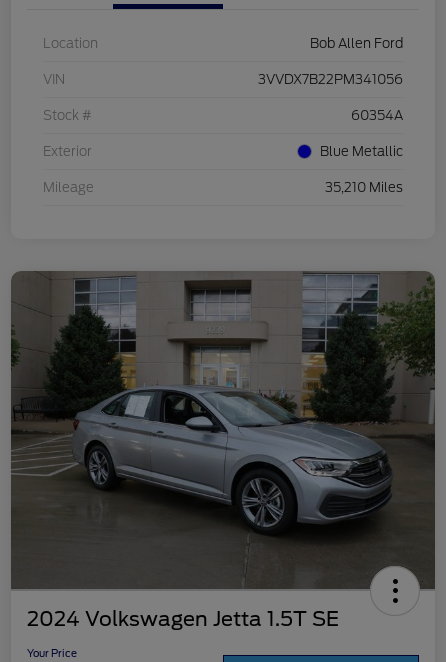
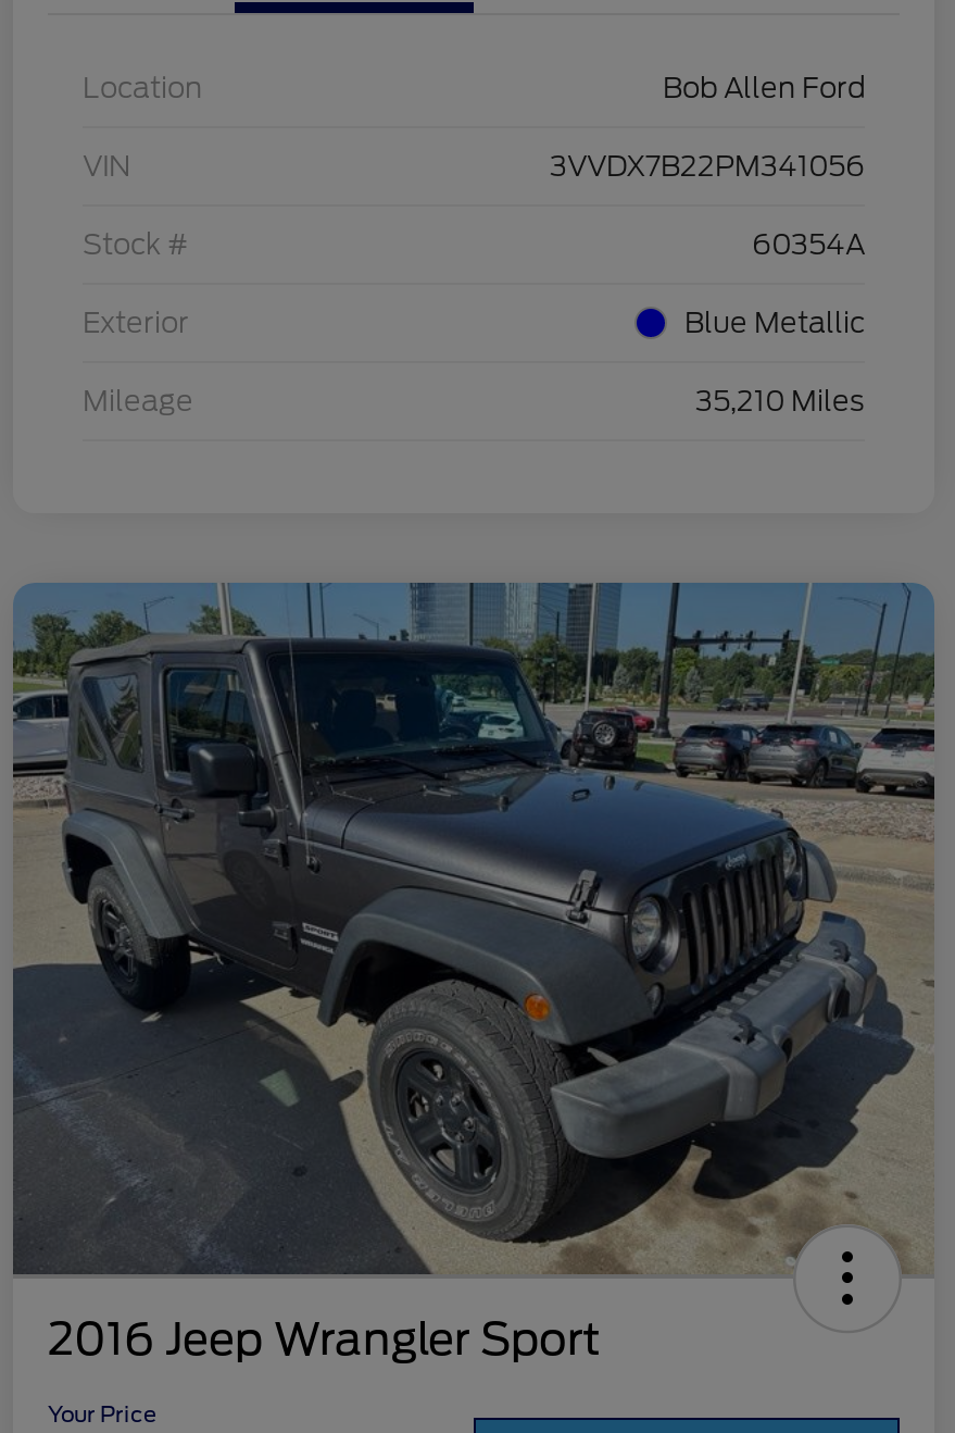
[10,270,436,631] [image] | 2024 Volkswagen Jetta 1.5T SE -> [13,583,934,1366] [image] | 2016 Jeep Wrangler Sport

